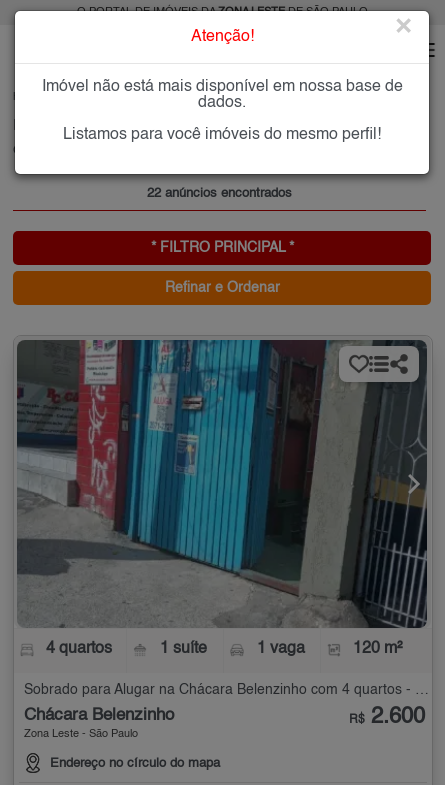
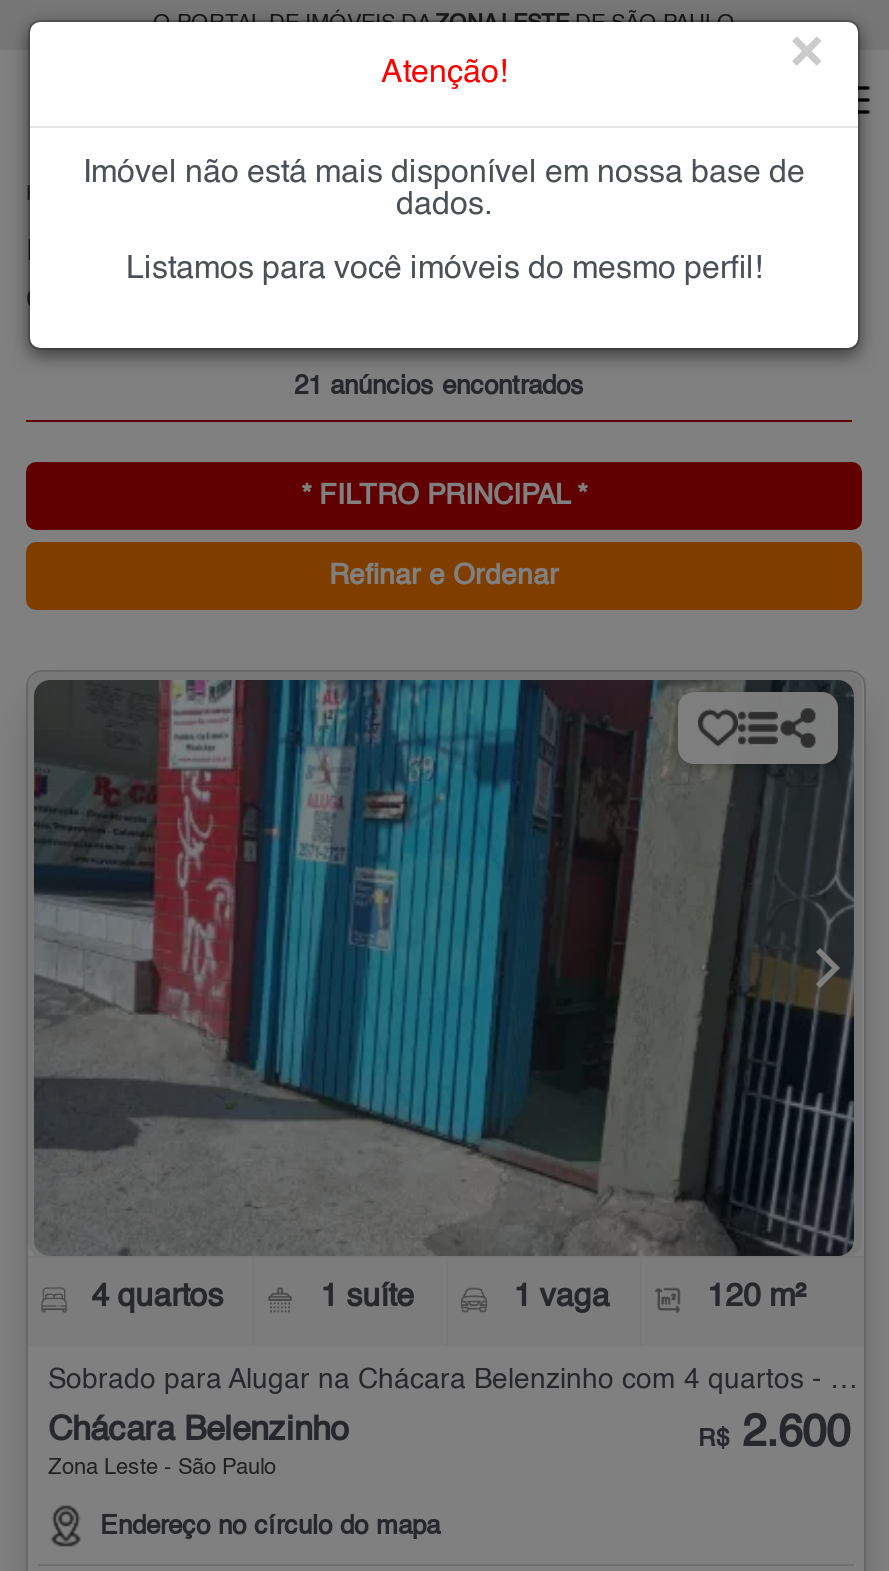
[147,186,292,199] 22 anúncios encontrados -> [294,373,584,399] 21 anúncios encontrados

